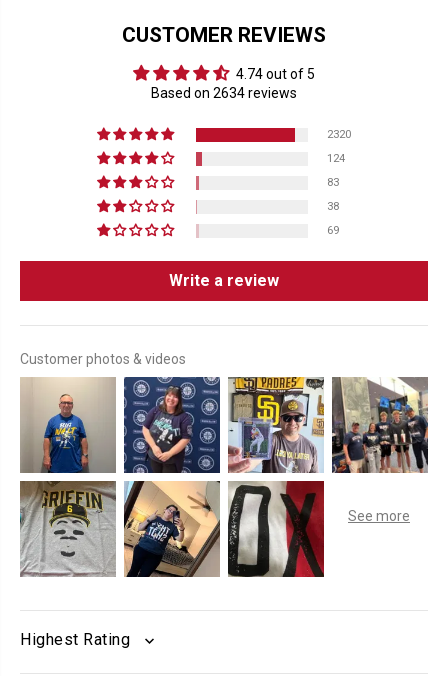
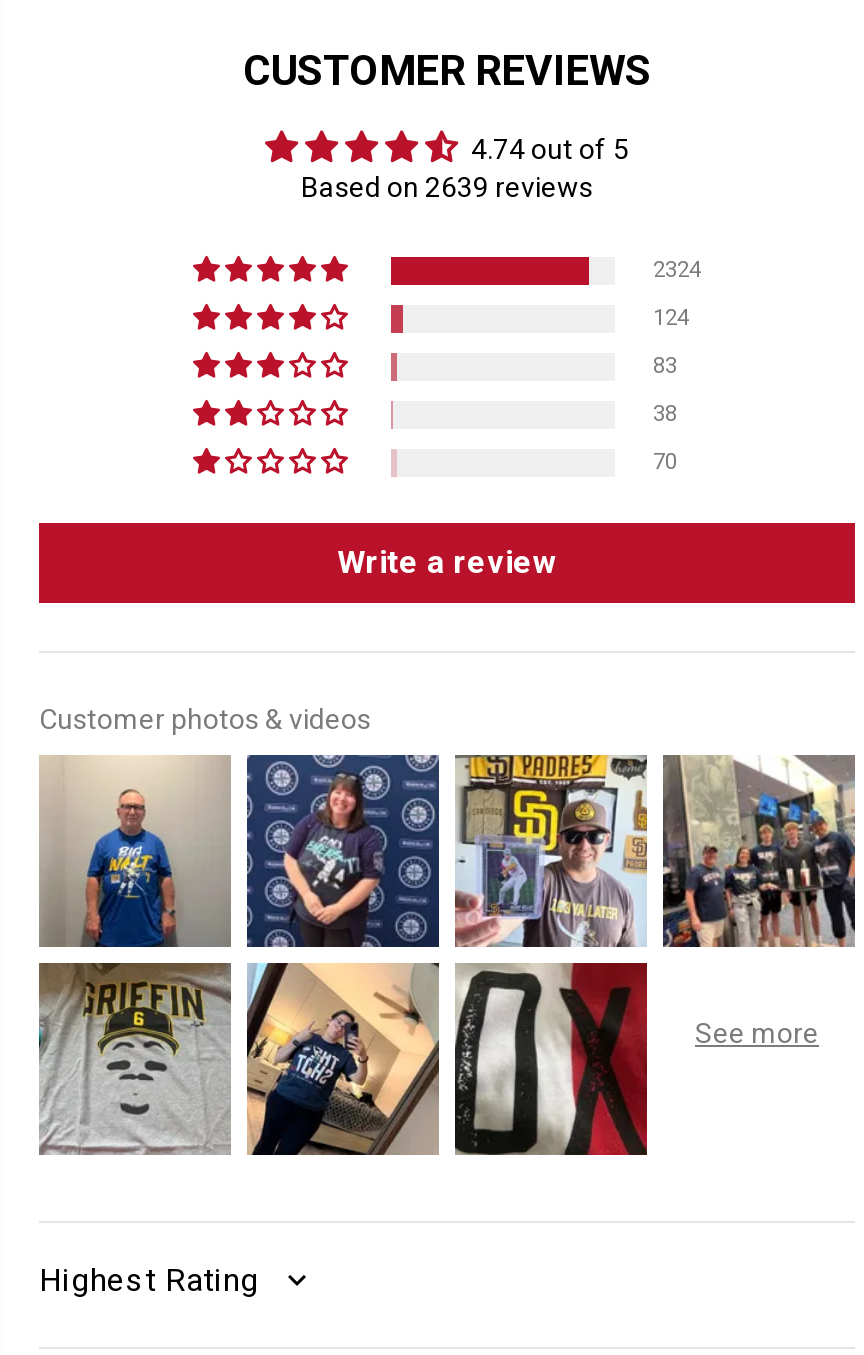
[151,85,297,101] Based on 2634 reviews -> [301,171,593,203] Based on 2639 reviews
[327,128,351,141] 2320 -> [653,257,701,283] 2324
[327,224,339,237] 69 -> [653,449,677,475] 70

